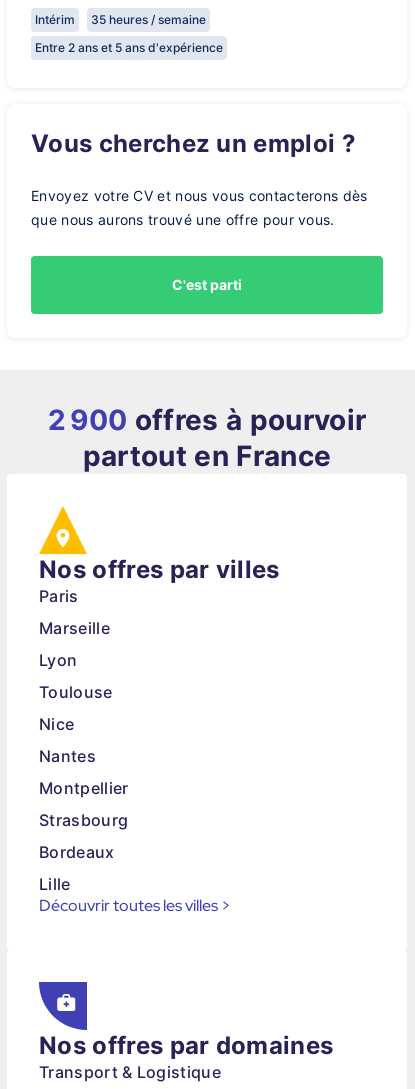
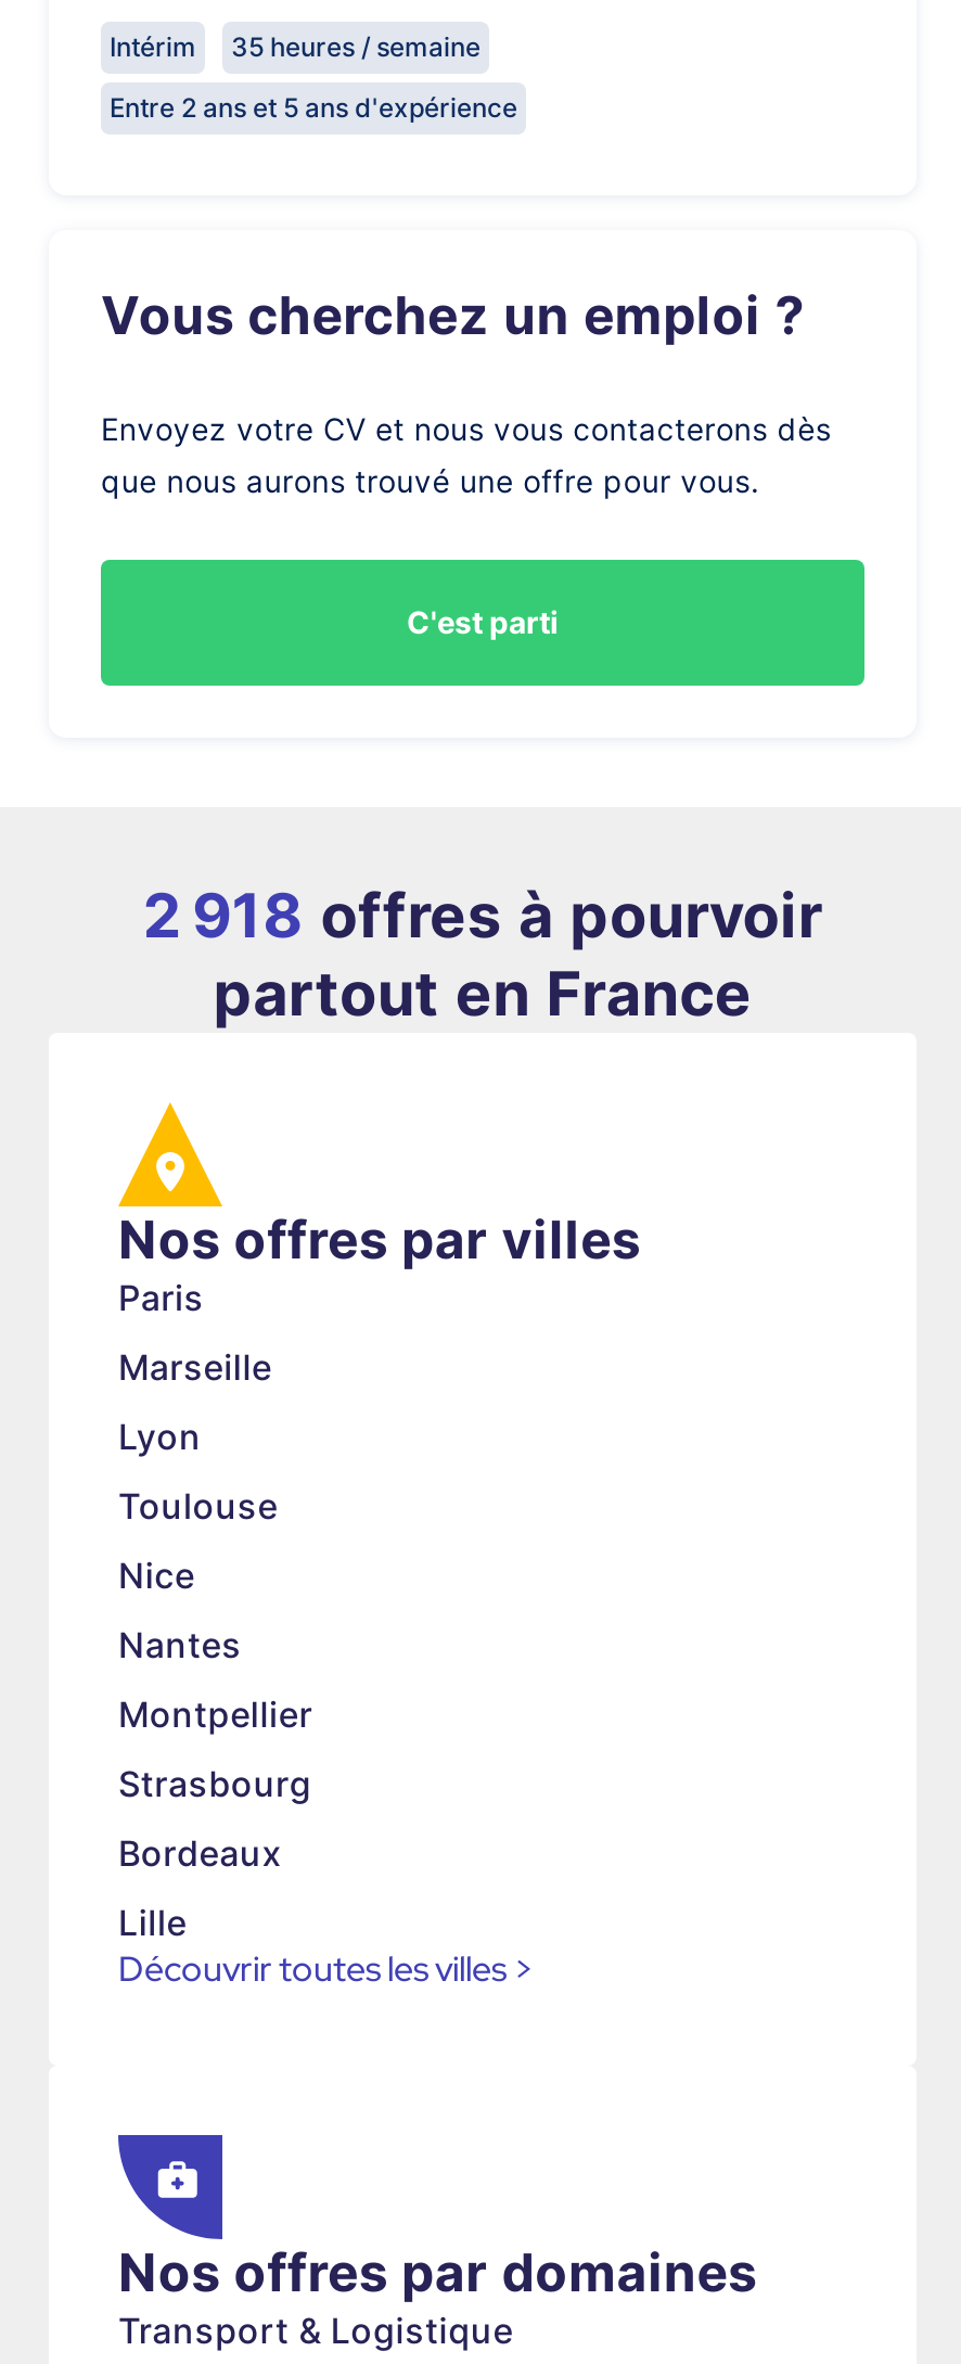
[48,403,366,437] 2 900 offres à pourvoir -> [143,879,823,953] 2 918 offres à pourvoir

